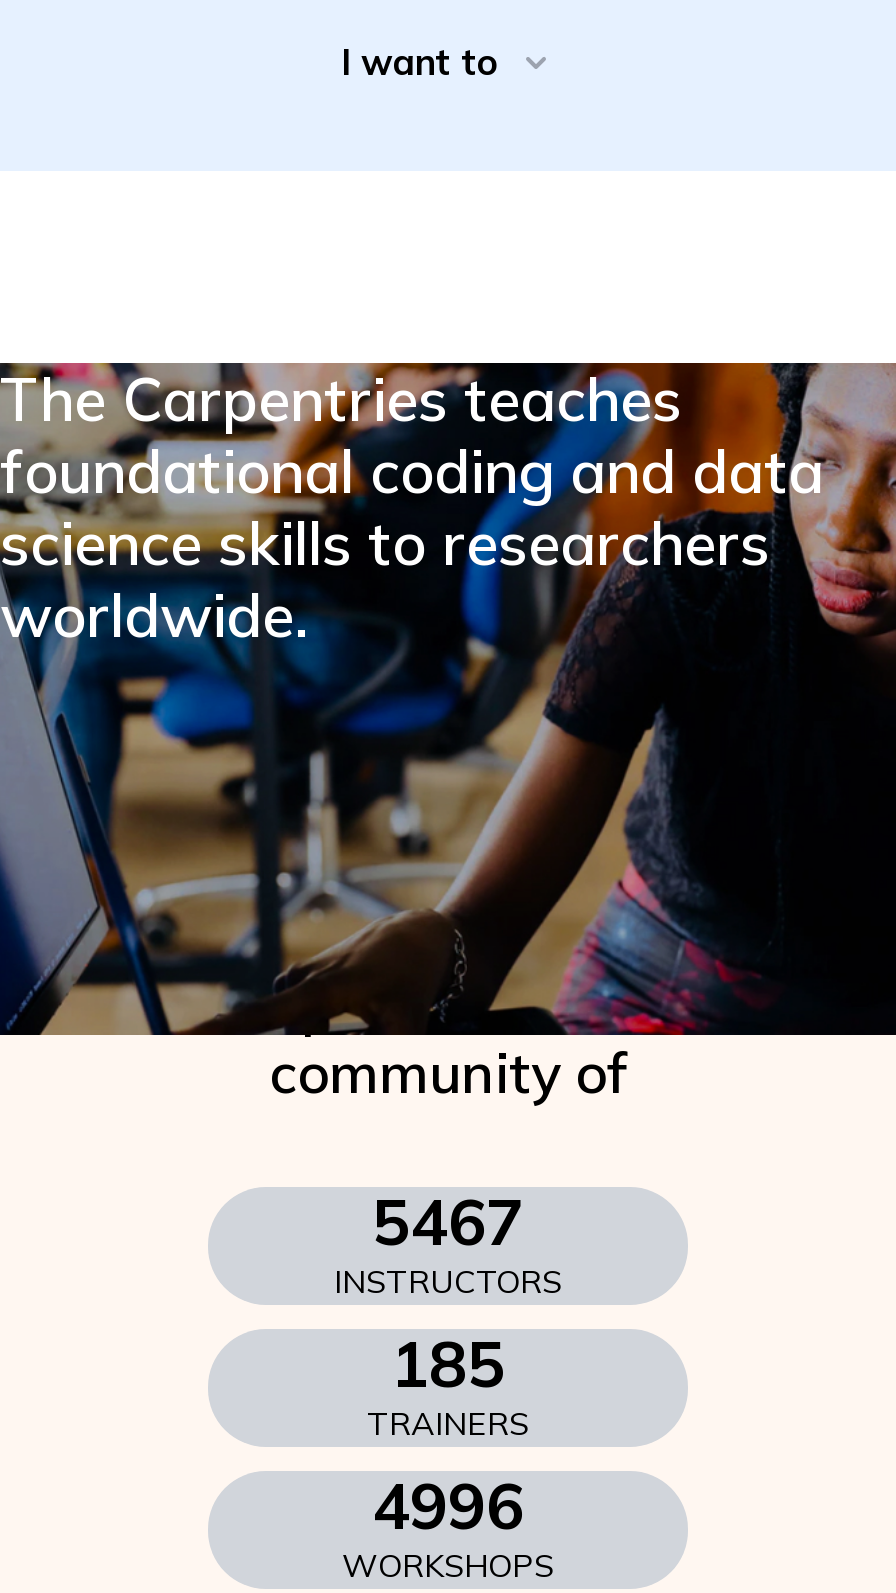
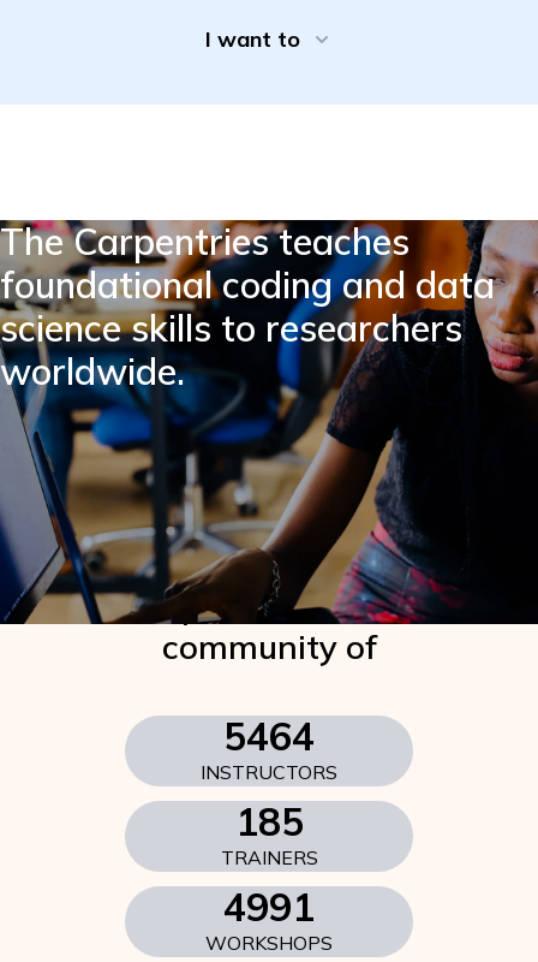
[372,1180,524,1260] 5467 -> [223,711,315,759] 5464
[372,1464,524,1544] 4996 -> [223,882,315,930] 4991

